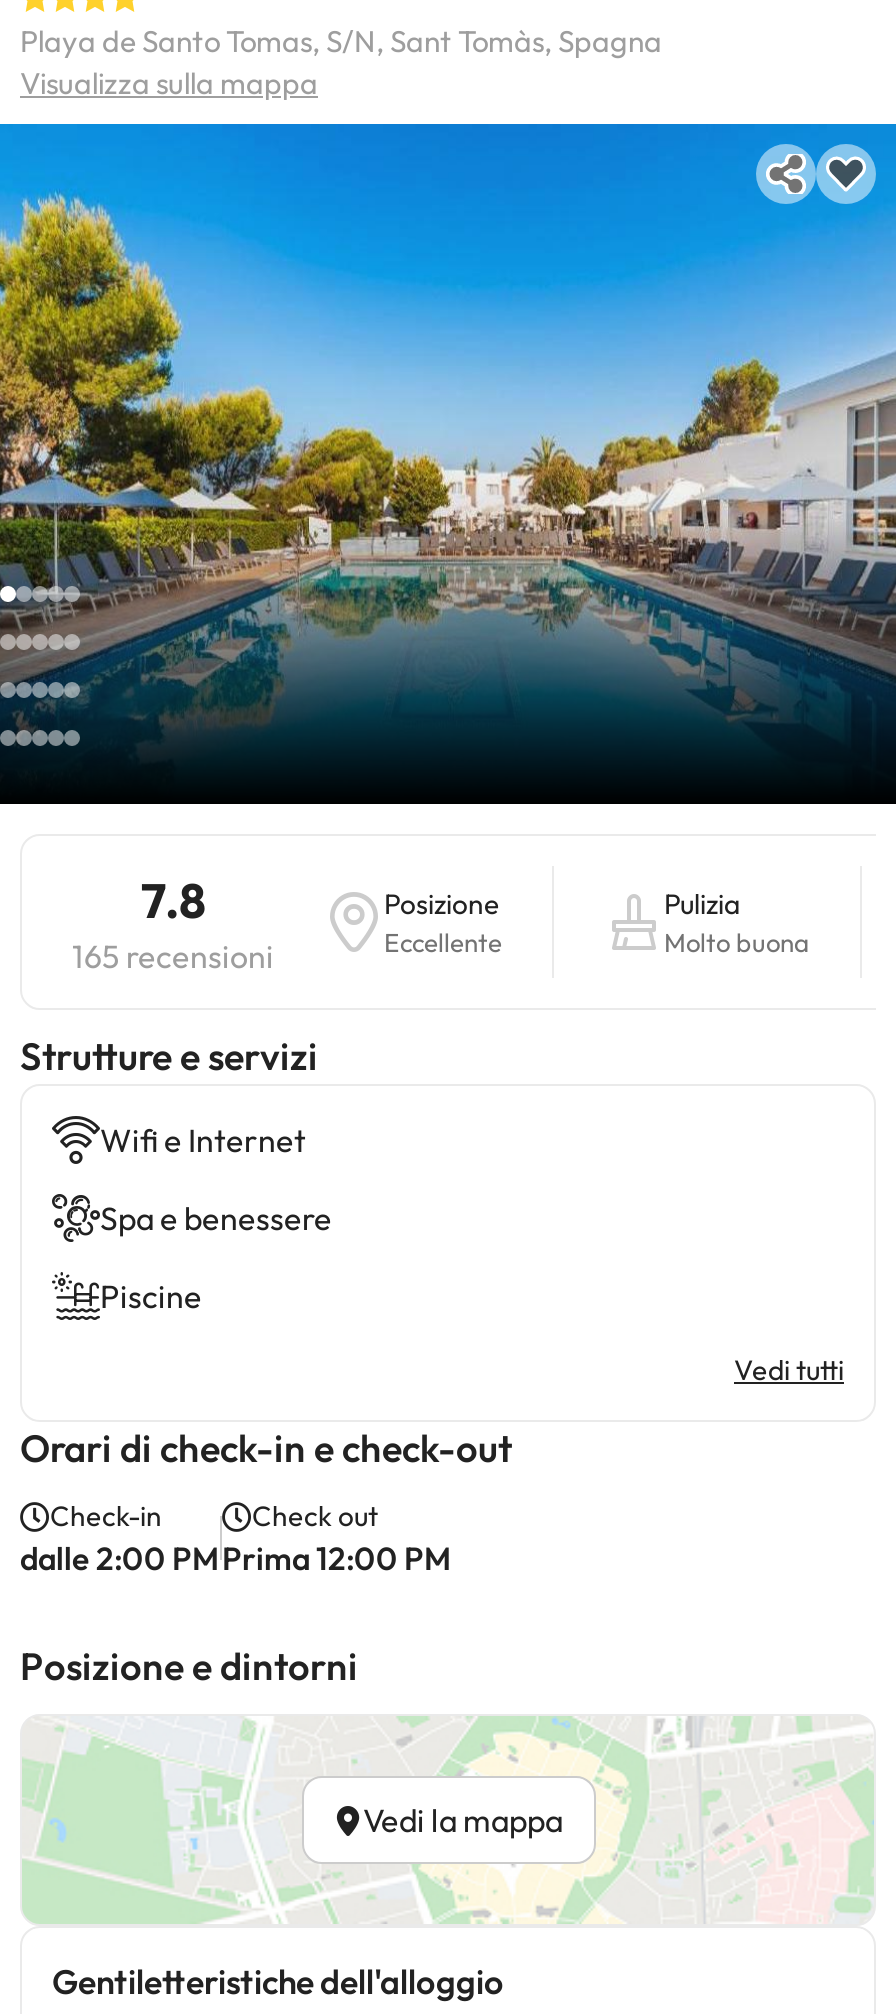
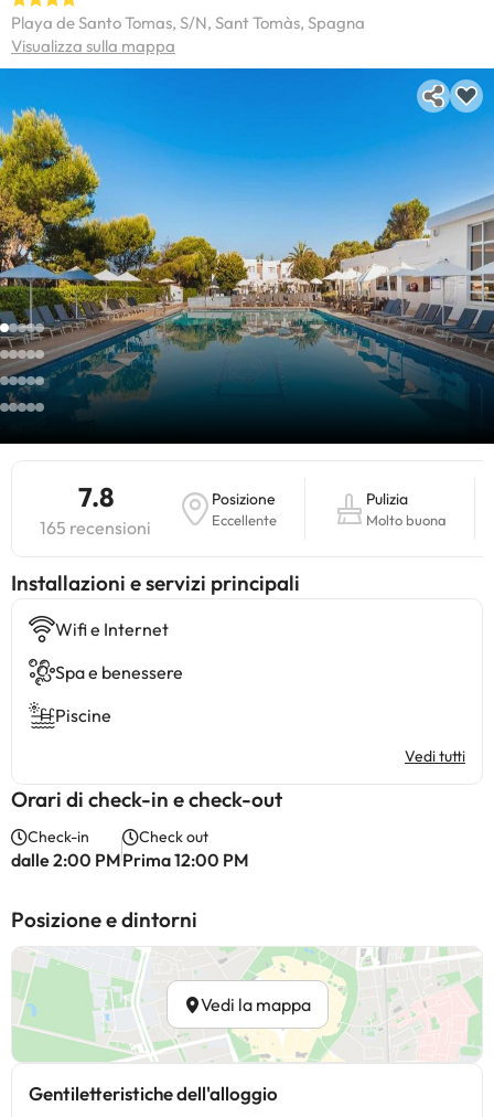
[20,1032,318,1080] Strutture e servizi -> [11,570,300,596] Installazioni e servizi principali

